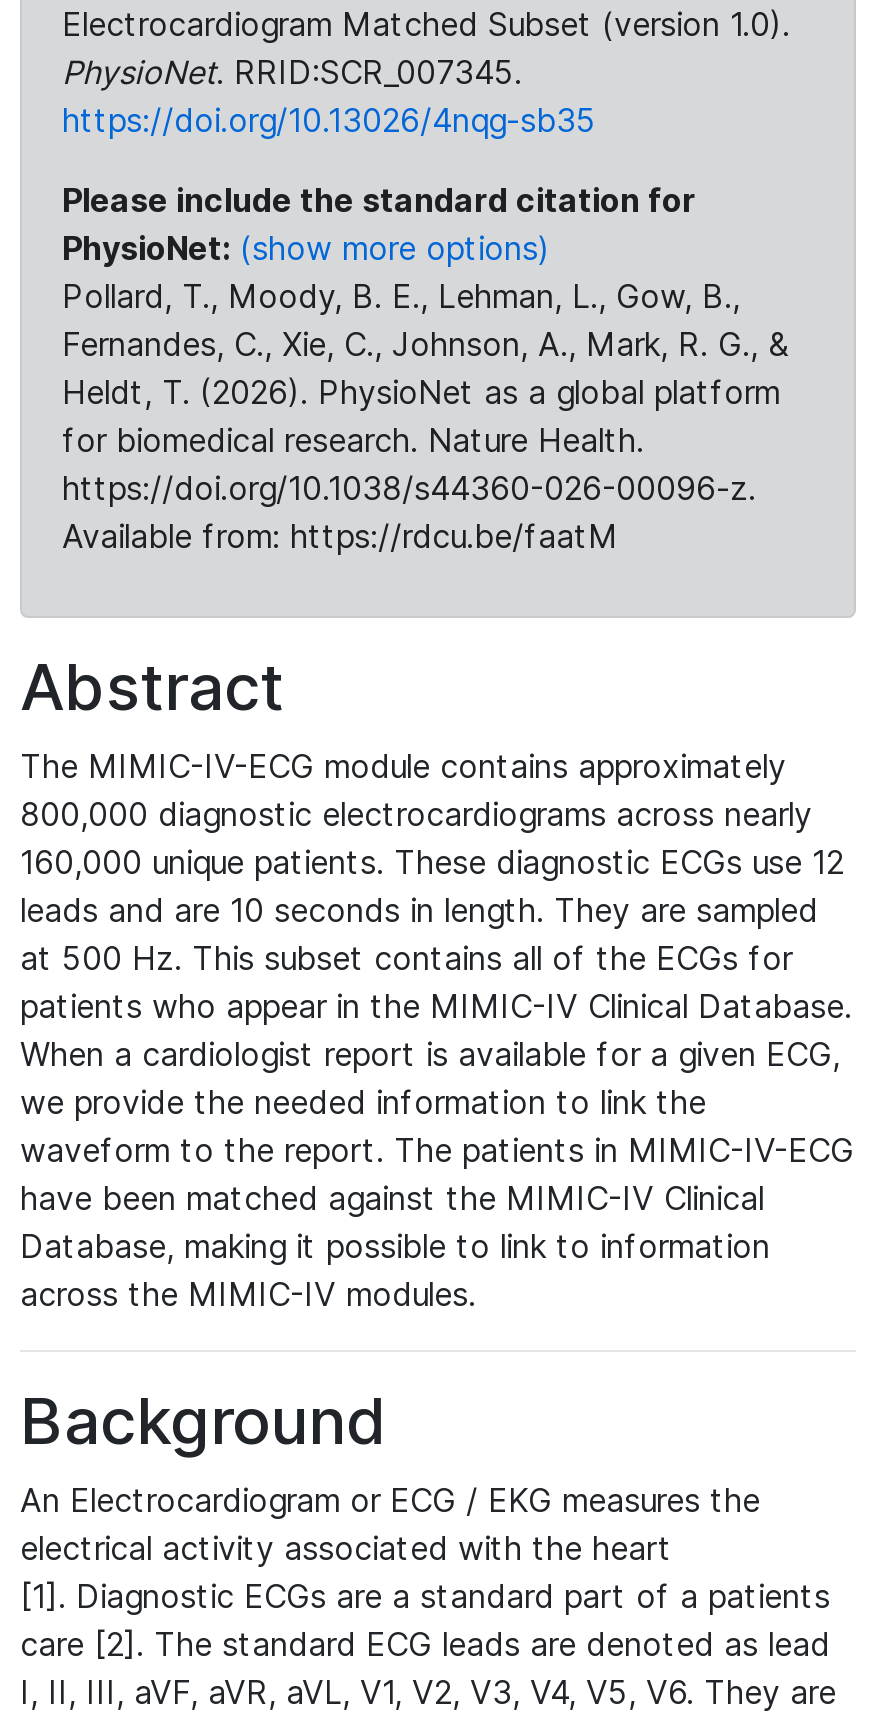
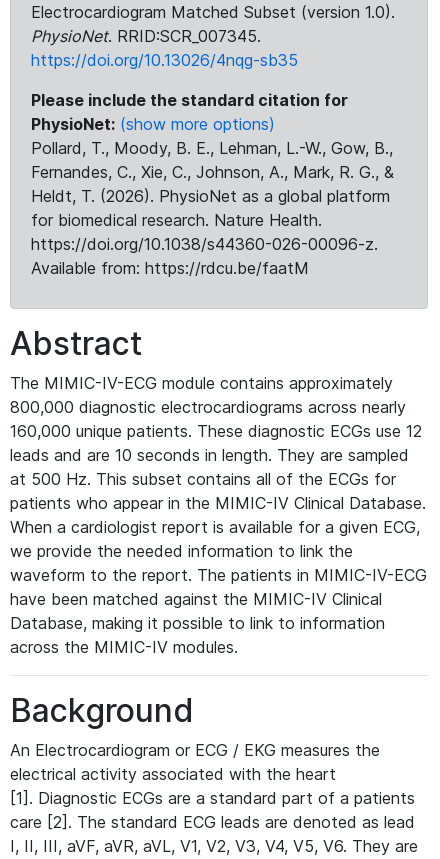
[62,276,740,316] Pollard, T., Moody, B. E., Lehman, L., Gow, B., -> [31,138,393,158] Pollard, T., Moody, B. E., Lehman, L.-W., Gow, B.,

